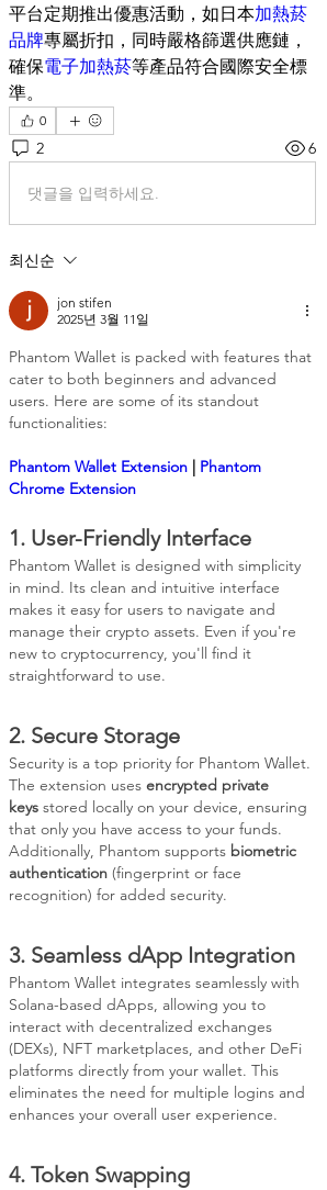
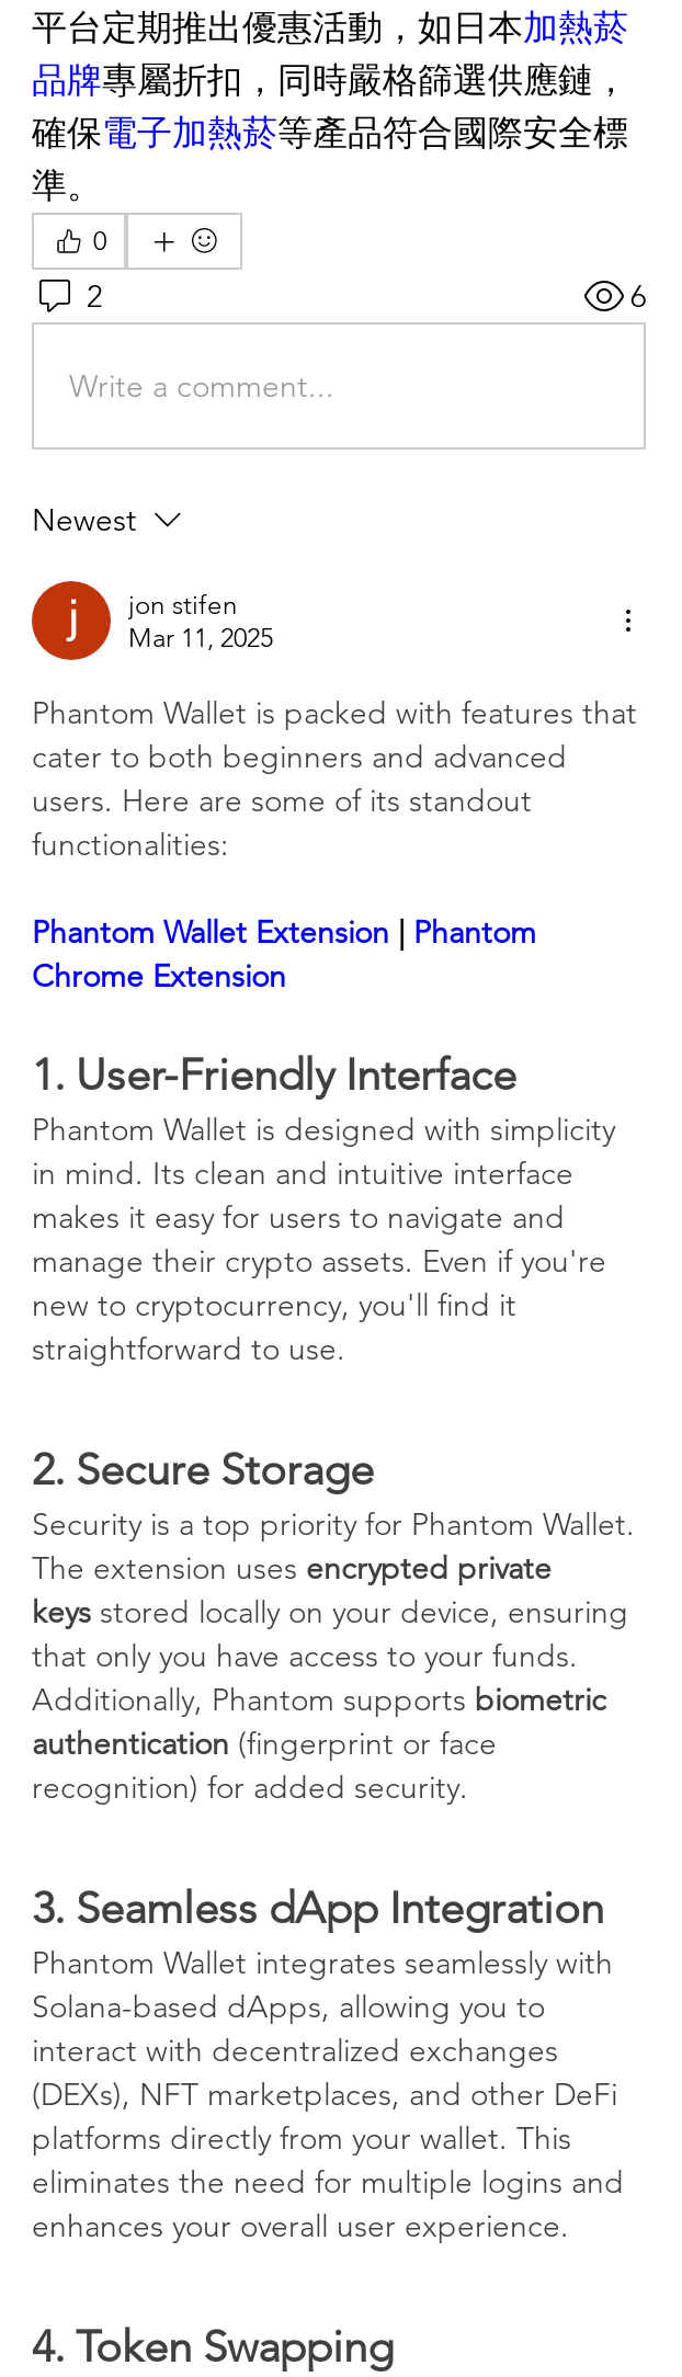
[27,183,159,203] 댓글을 입력하세요. -> [69,365,334,405] Write a comment...
[9,250,55,270] 최신순 -> [32,500,137,539] Newest
[57,311,149,327] 2025년 3월 11일 -> [128,621,273,653] Mar 11, 2025

